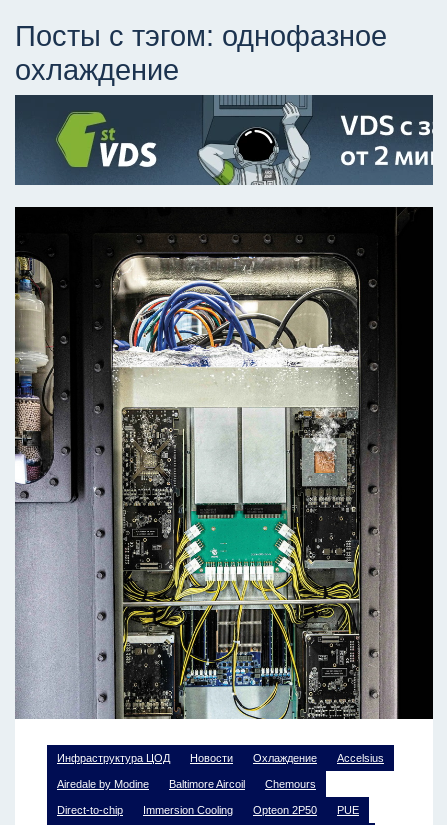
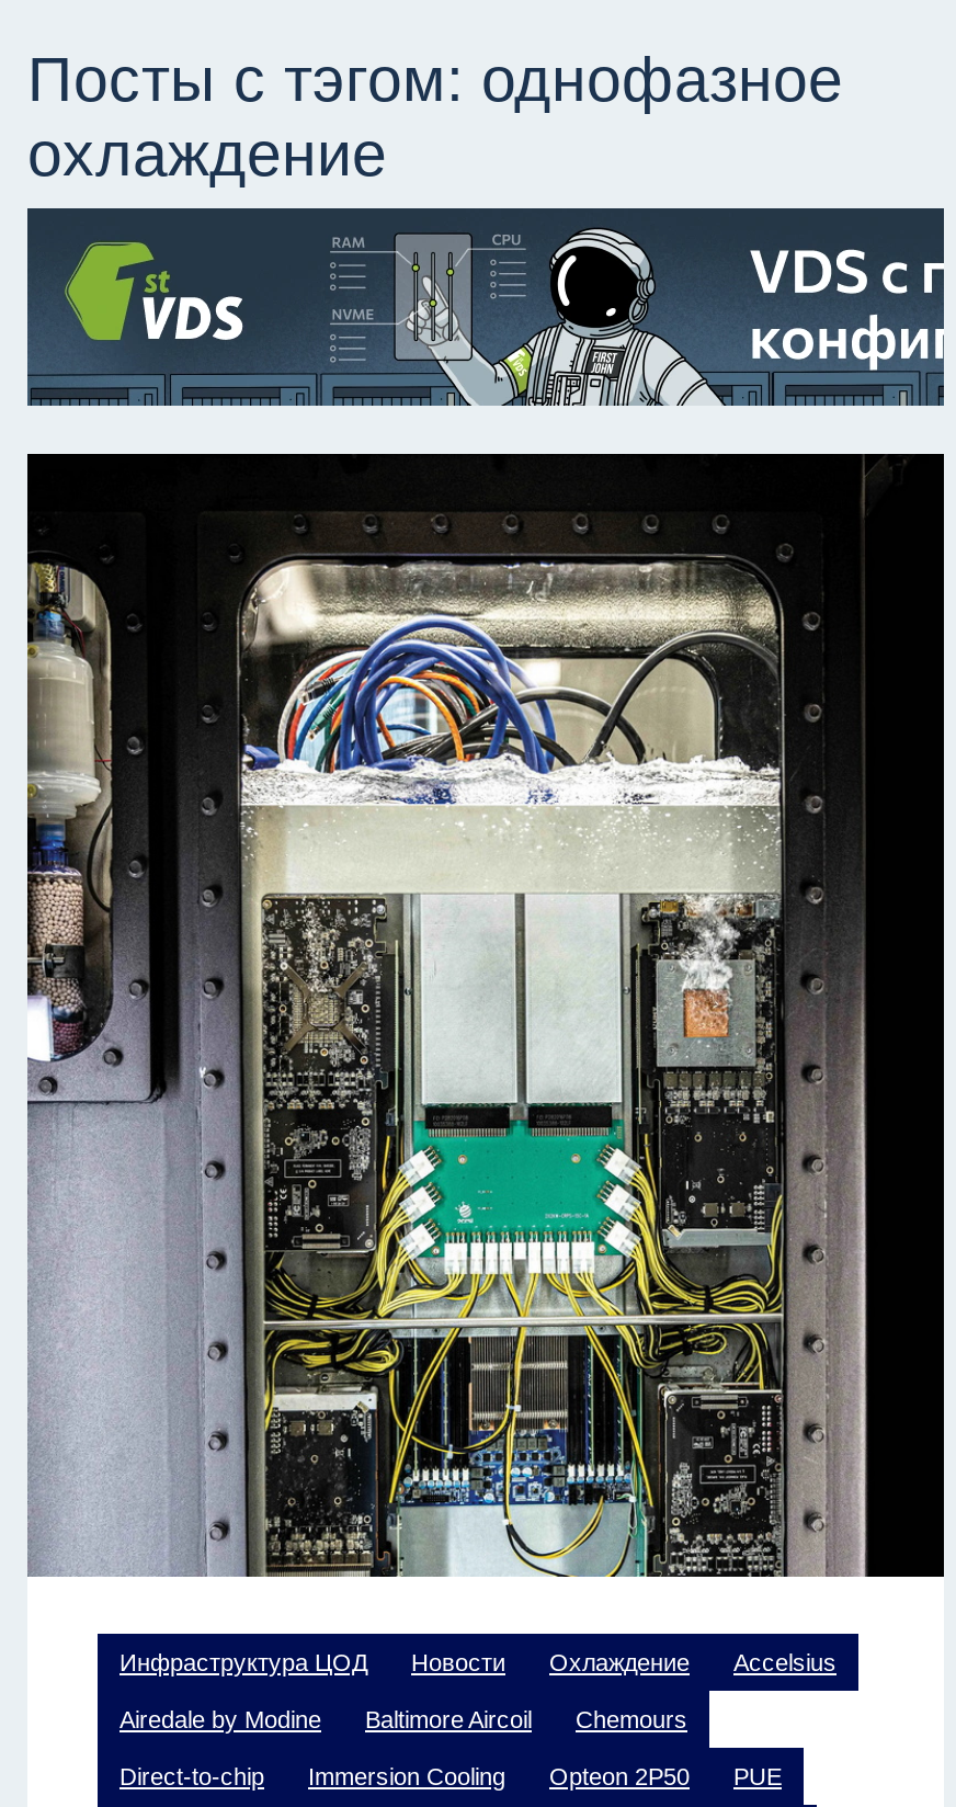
[17,95,433,186] [image] -> [30,211,944,406] [image]

